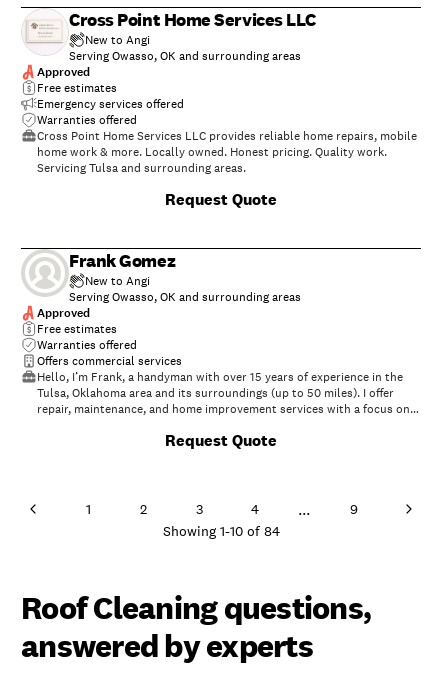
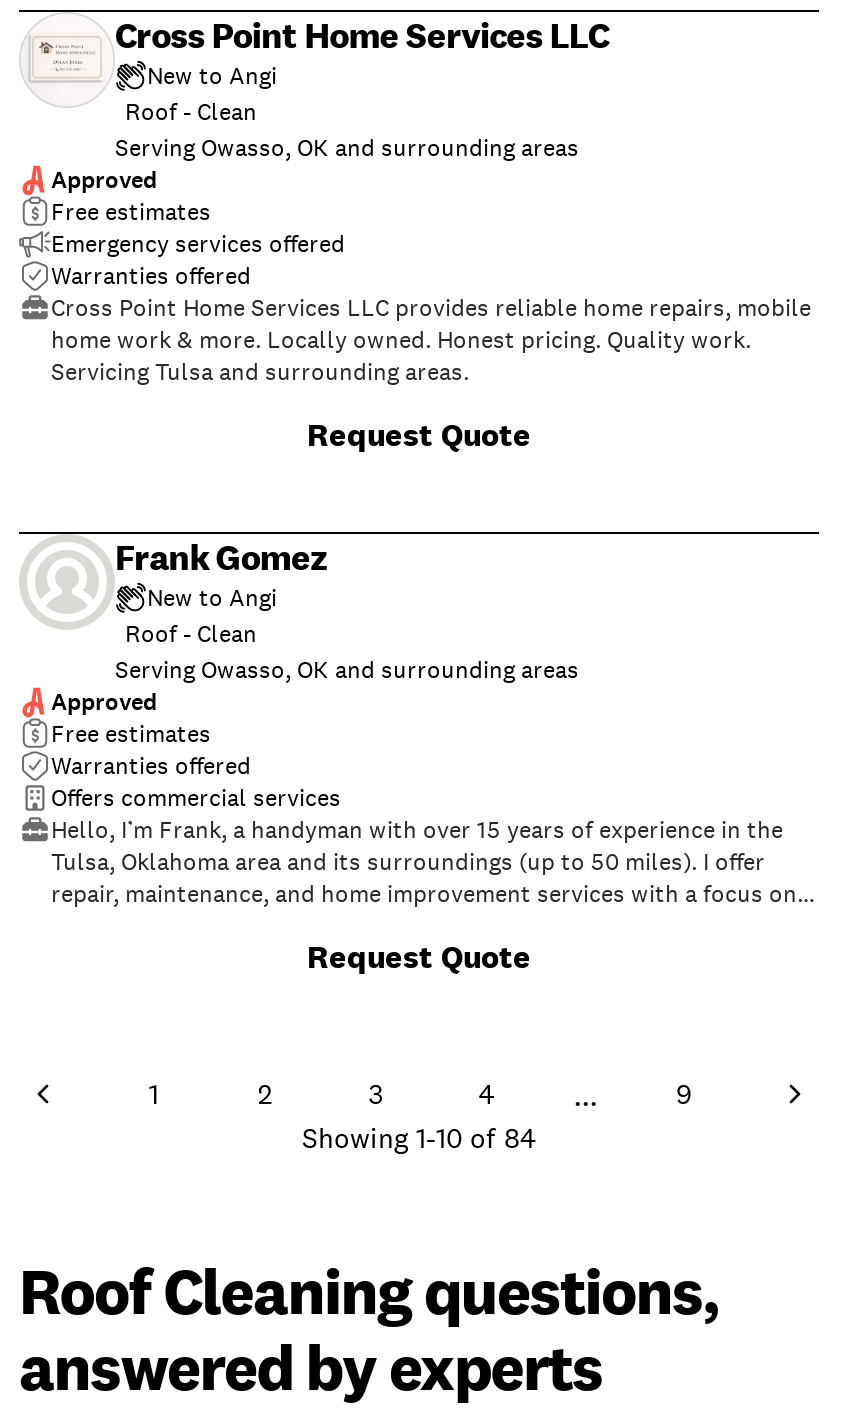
none -> [125,96,257,128] Roof - Clean
none -> [125,618,257,650] Roof - Clean

